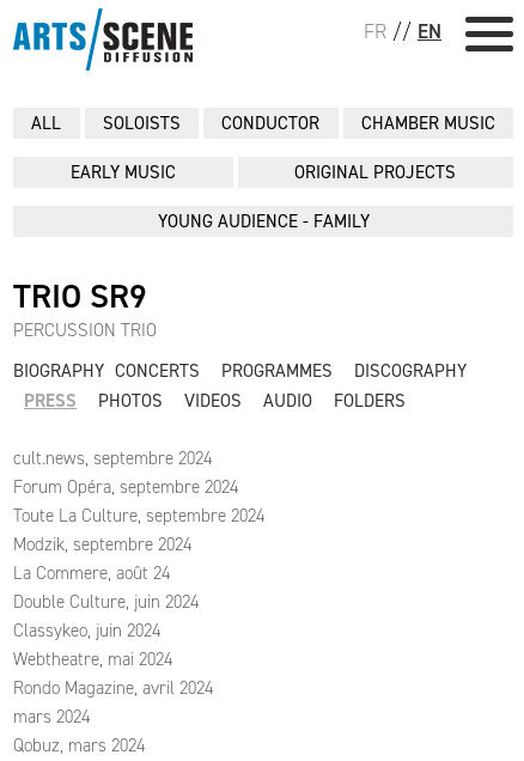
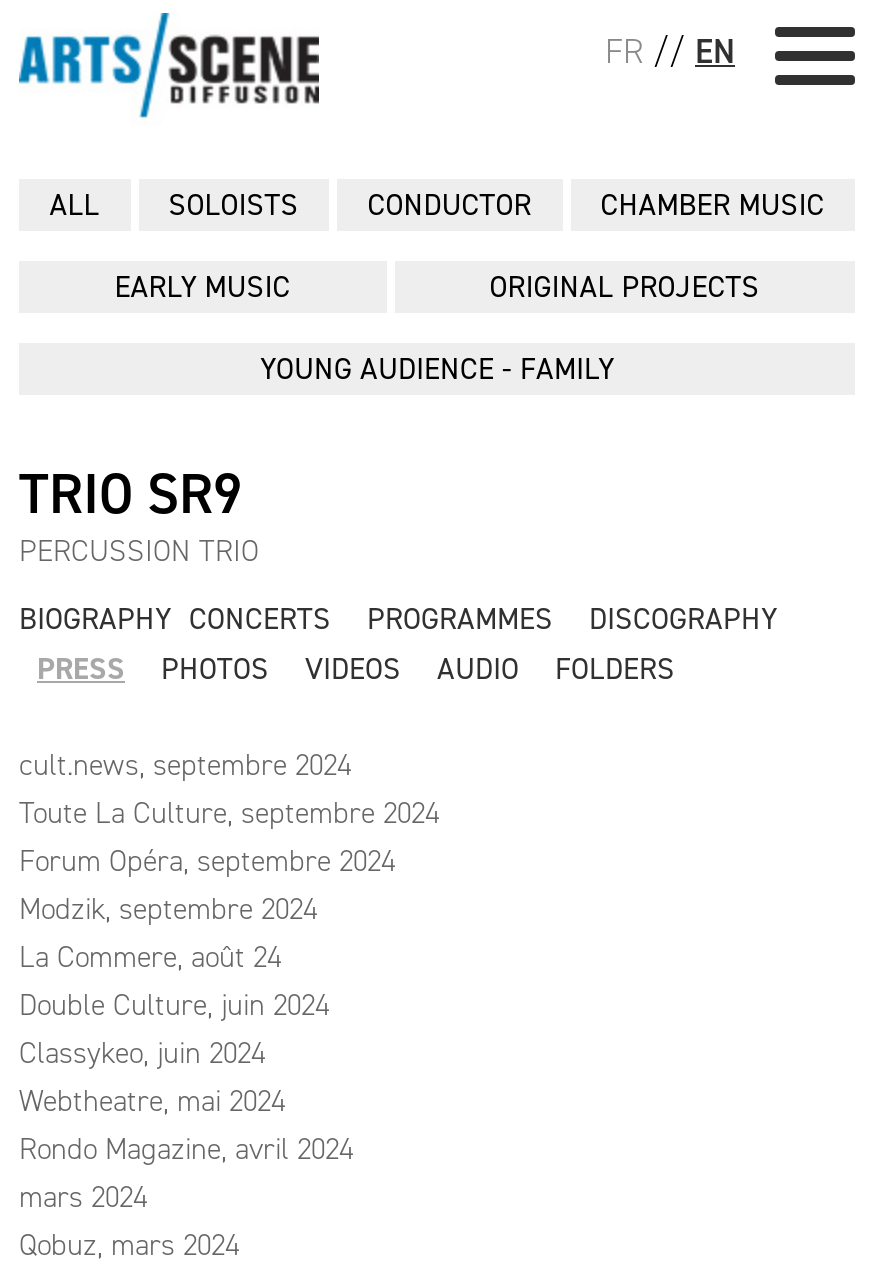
moved [13,475,238,499] -> [19,841,395,881]: Forum Opéra, septembre 2024
moved [13,504,264,528] -> [19,793,439,833]: Toute La Culture, septembre 2024

